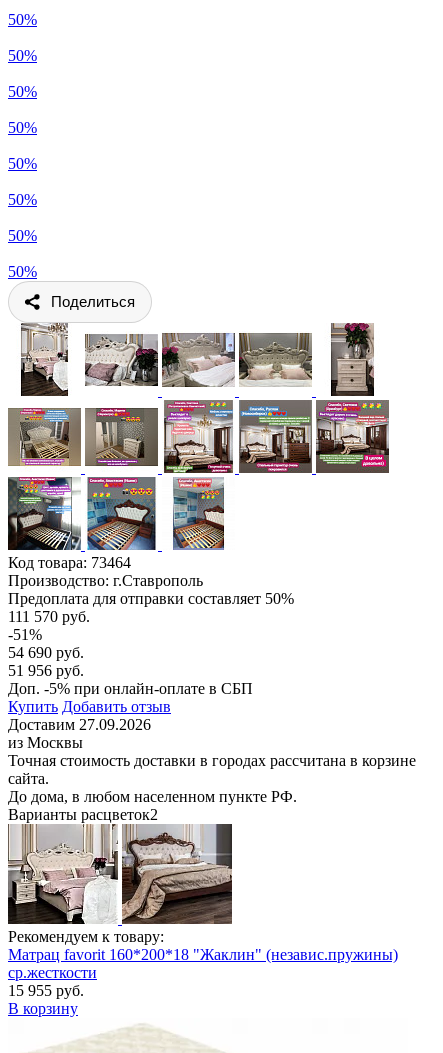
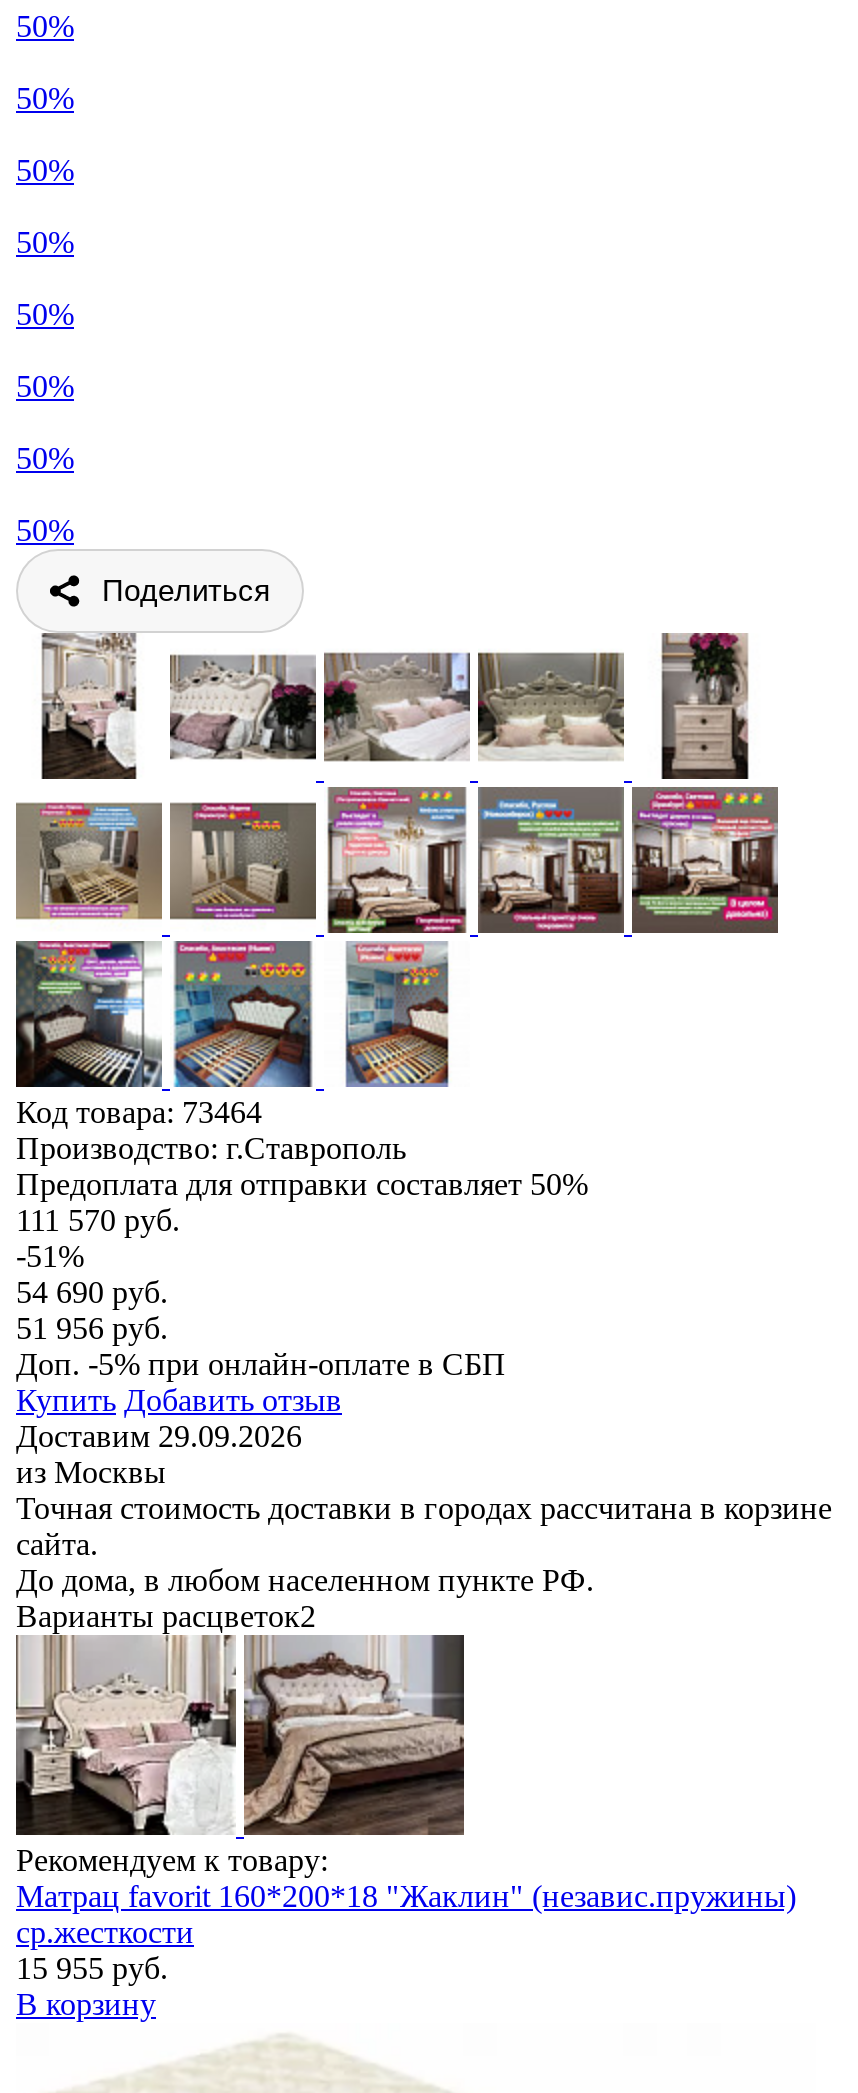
[8,716,151,733] Доставим 27.09.2026 -> [16,1419,302,1453] Доставим 29.09.2026

